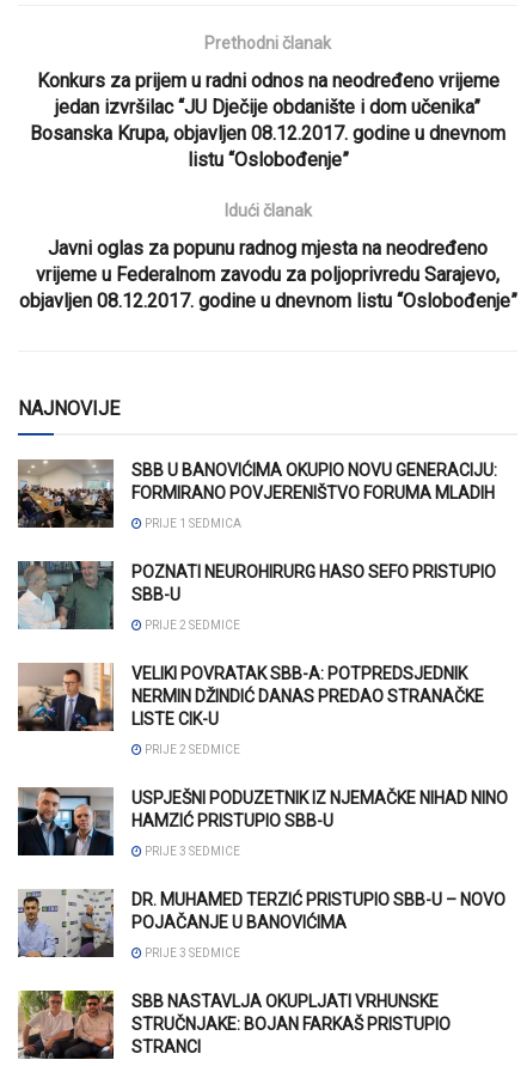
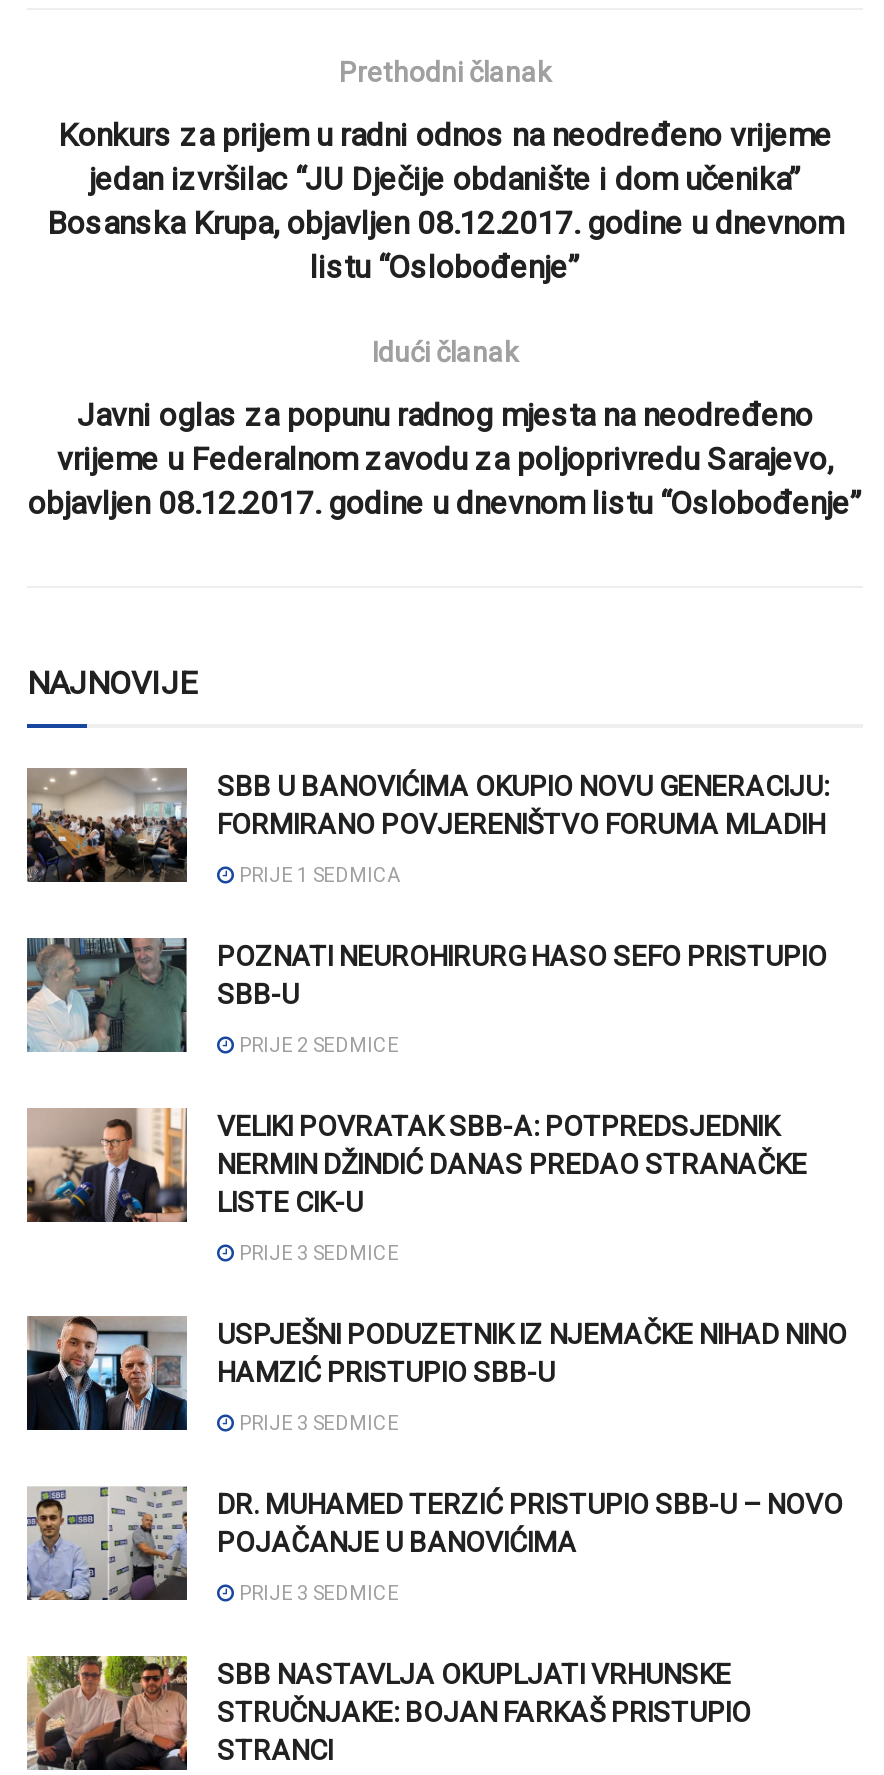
[142,743,240,756] PRIJE 2 SEDMICE -> [235,1242,399,1264] PRIJE 3 SEDMICE

